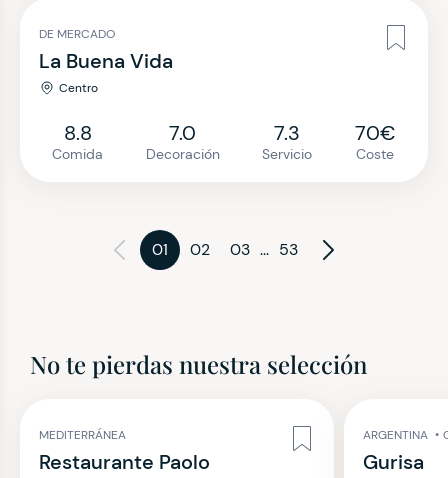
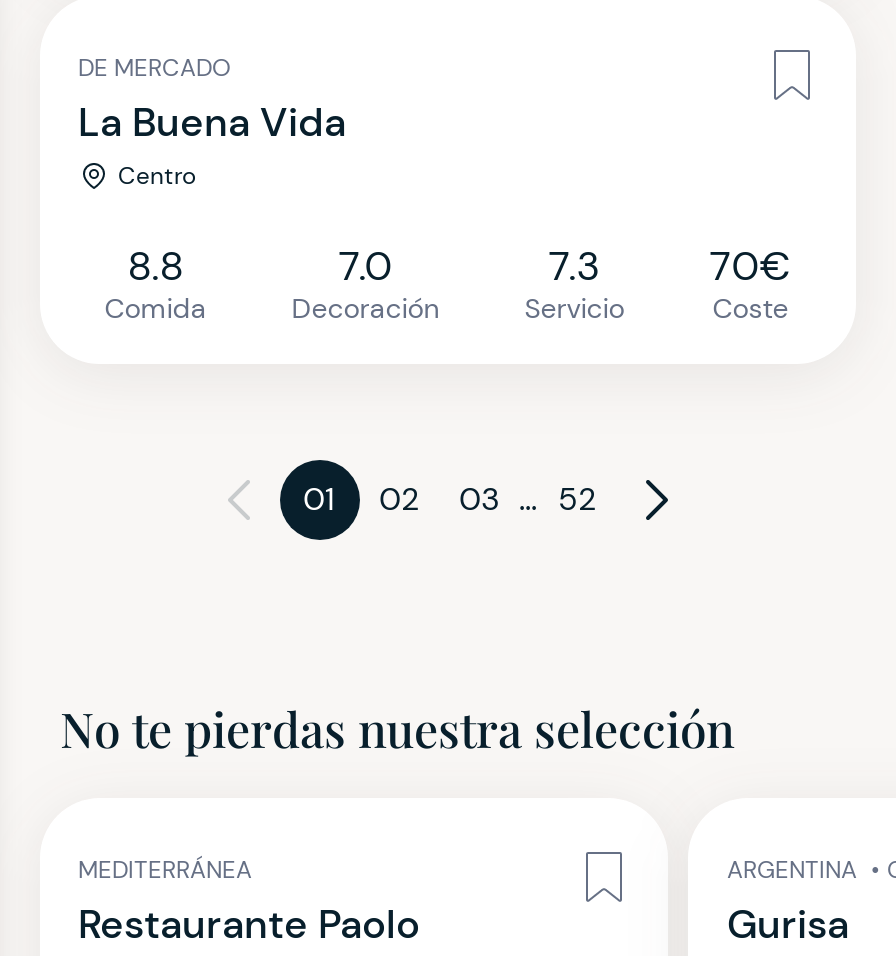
[151,239,298,260] 01 02 03 ... 53 -> [303,478,596,520] 01 02 03 ... 52

